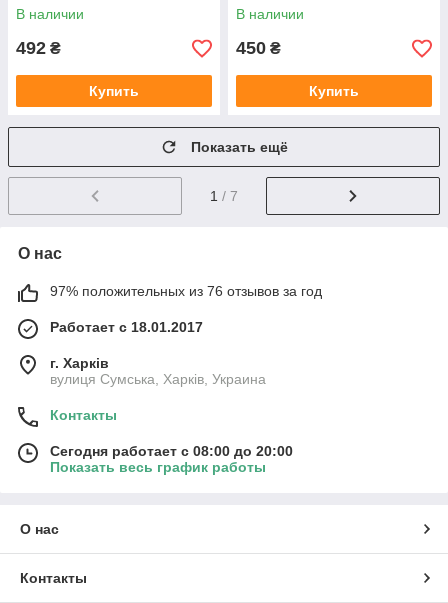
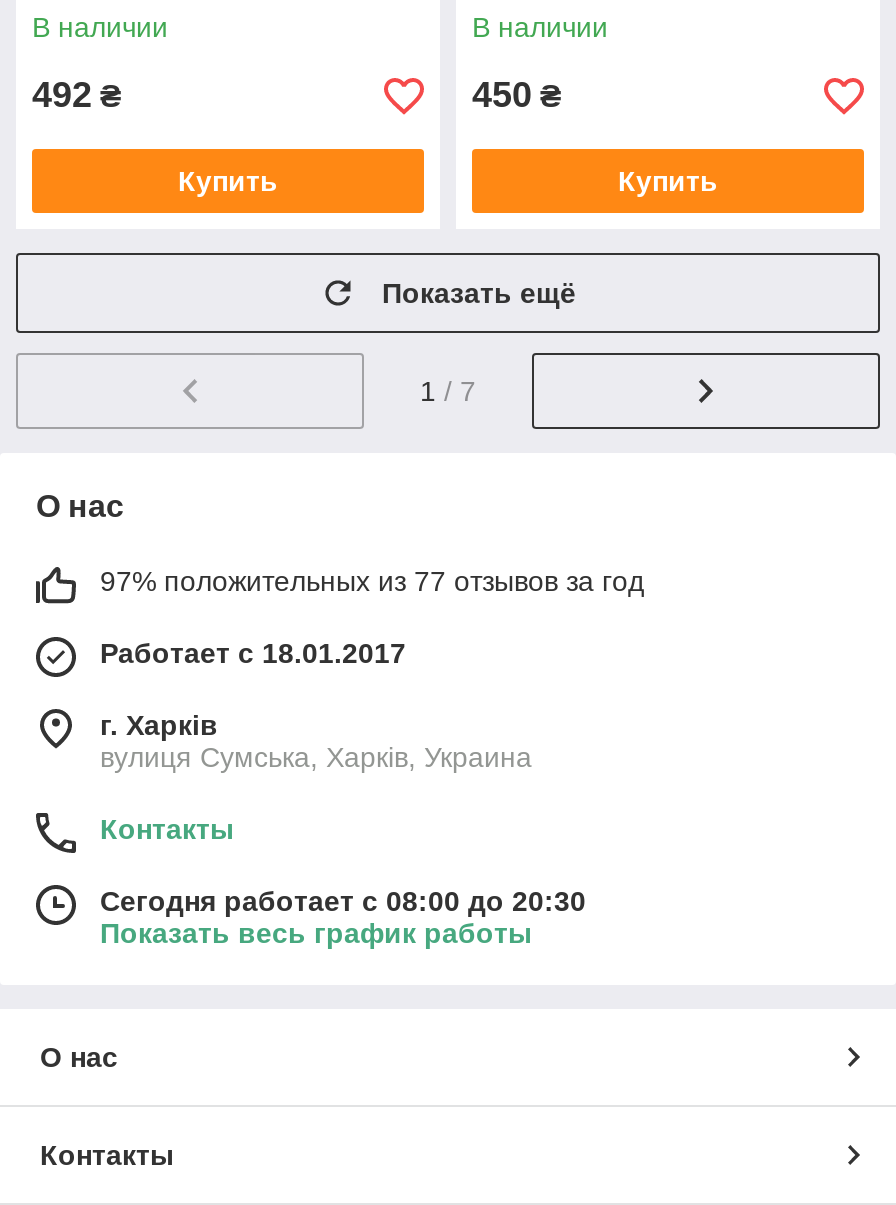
[50,283,322,299] 97% положительных из 76 отзывов за год -> [100,565,644,597] 97% положительных из 77 отзывов за год
[50,443,293,459] Сегодня работает с 08:00 до 20:00 -> [100,885,586,917] Сегодня работает с 08:00 до 20:30

